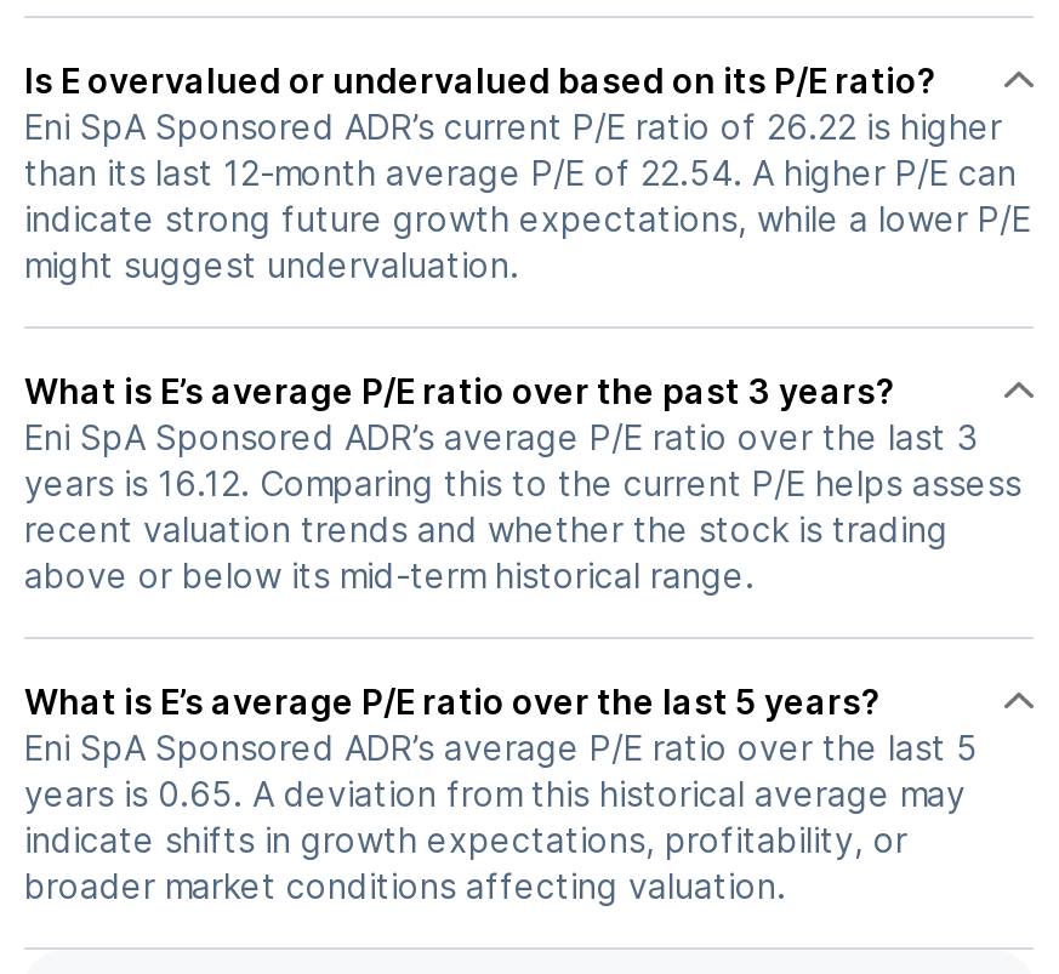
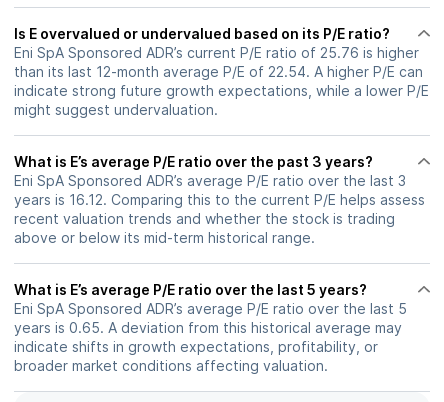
[24,106,1002,147] Eni SpA Sponsored ADR’s current P/E ratio of 26.22 is higher -> [14,44,419,61] Eni SpA Sponsored ADR’s current P/E ratio of 25.76 is higher

